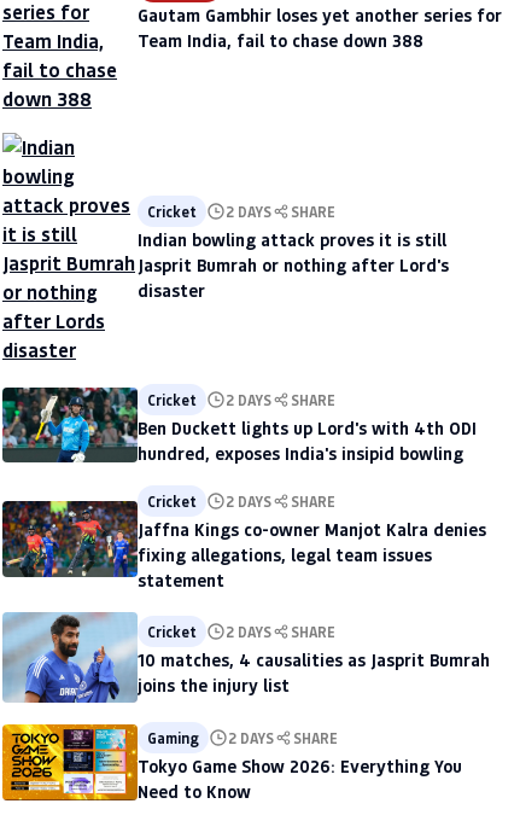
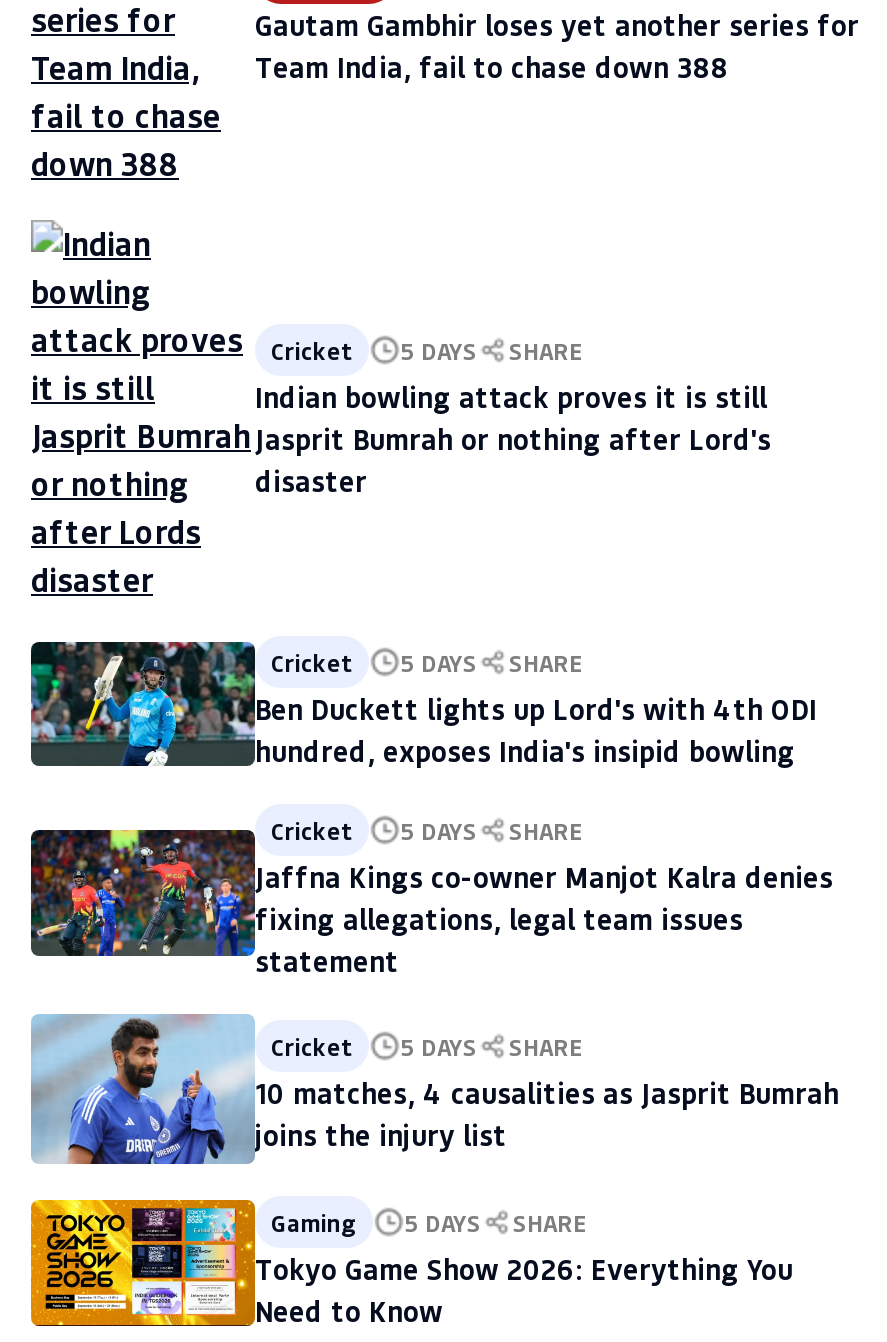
[147,201,335,220] Cricket 2 DAYS SHARE -> [271,333,583,365] Cricket 5 DAYS SHARE
[147,390,335,409] Cricket 2 DAYS SHARE -> [271,646,583,678] Cricket 5 DAYS SHARE
[147,492,335,511] Cricket 2 DAYS SHARE -> [271,814,583,846] Cricket 5 DAYS SHARE
[147,622,335,642] Cricket 2 DAYS SHARE -> [271,1031,583,1063] Cricket 5 DAYS SHARE
[147,728,338,747] Gaming 2 DAYS SHARE -> [271,1206,587,1238] Gaming 5 DAYS SHARE

